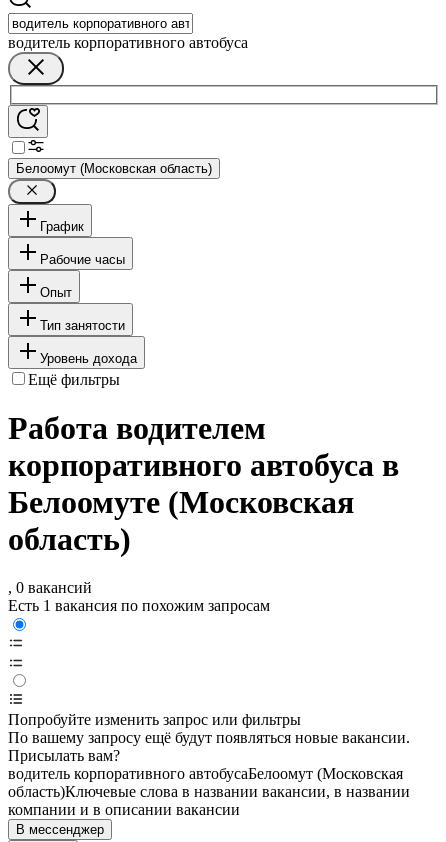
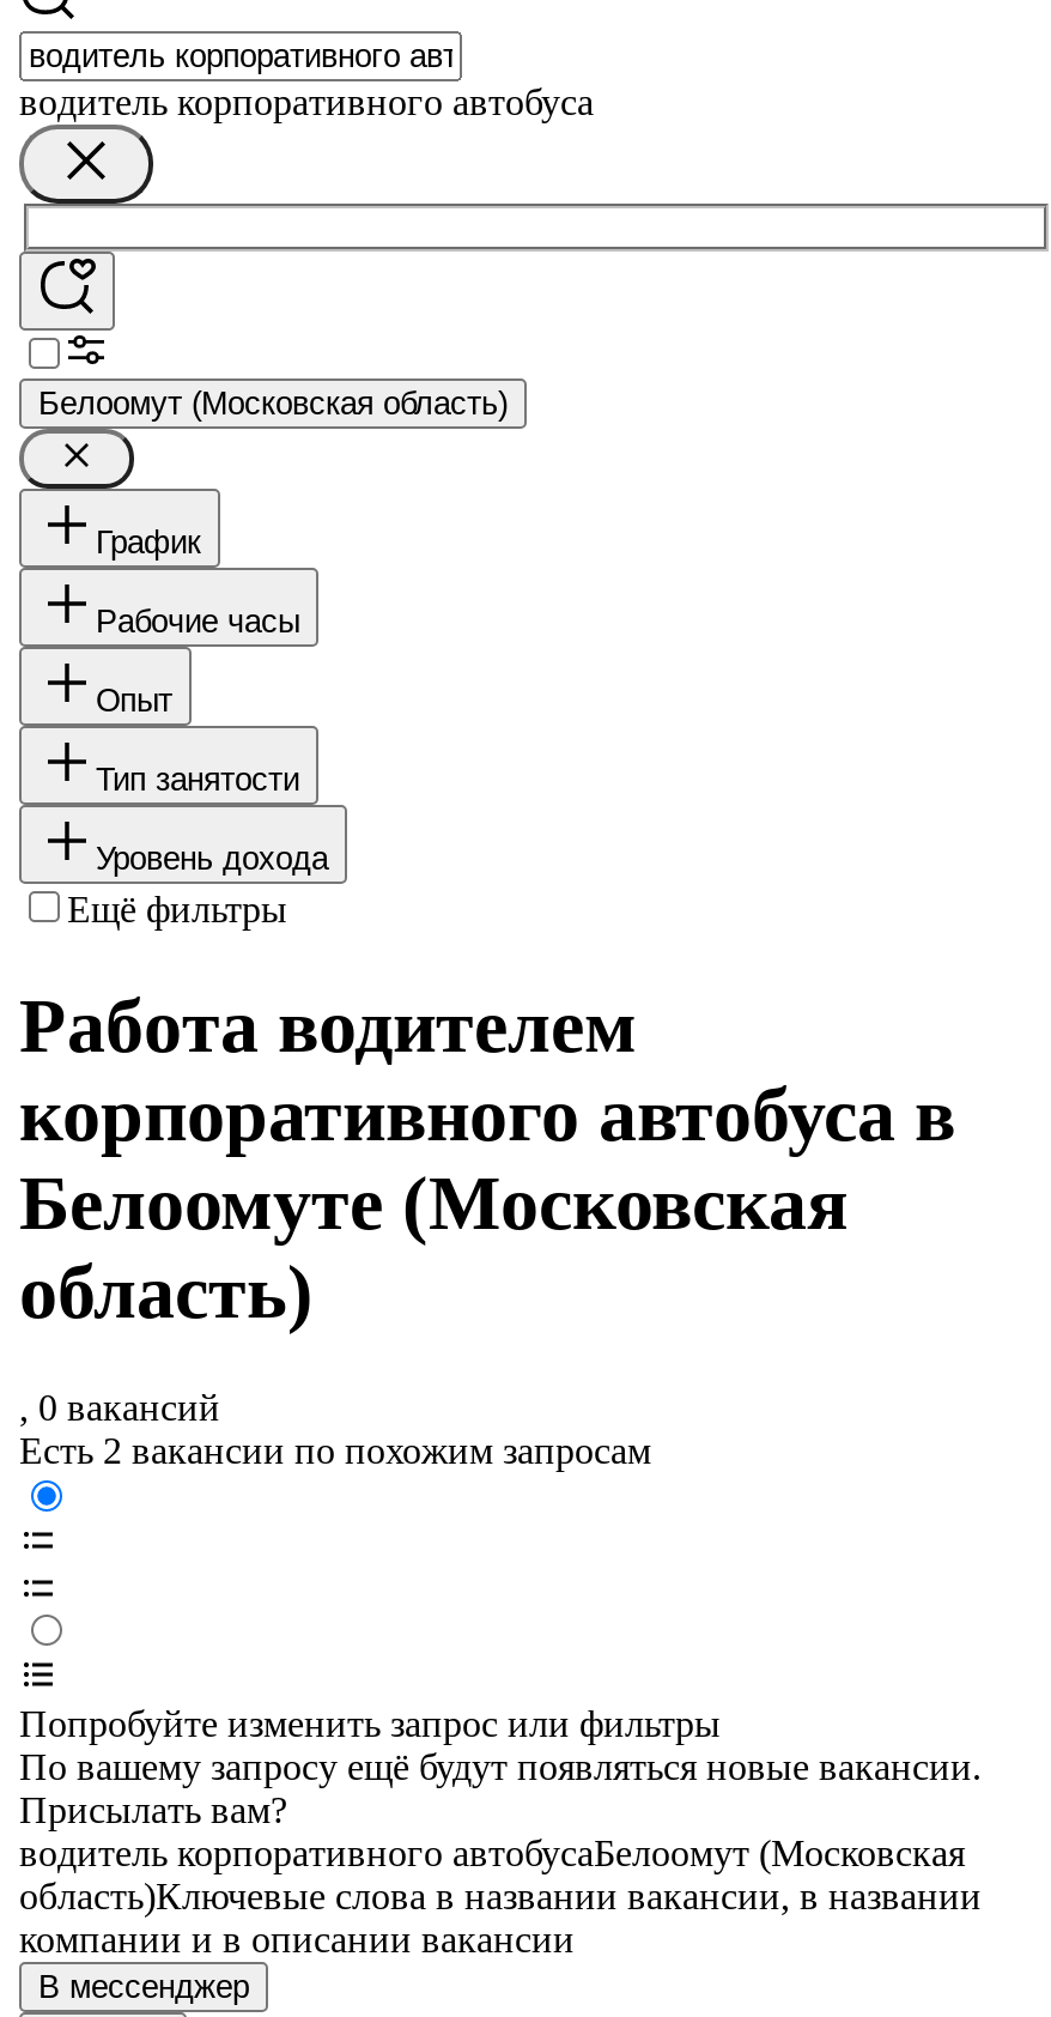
[8,597,270,614] Есть 1 вакансия по похожим запросам -> [19,1431,651,1472] Есть 2 вакансии по похожим запросам

